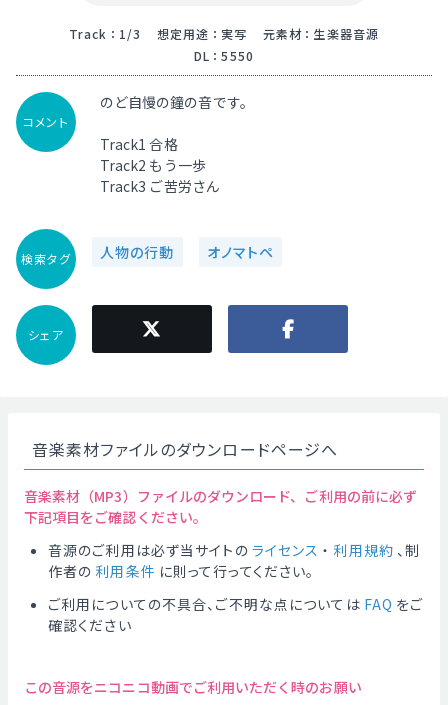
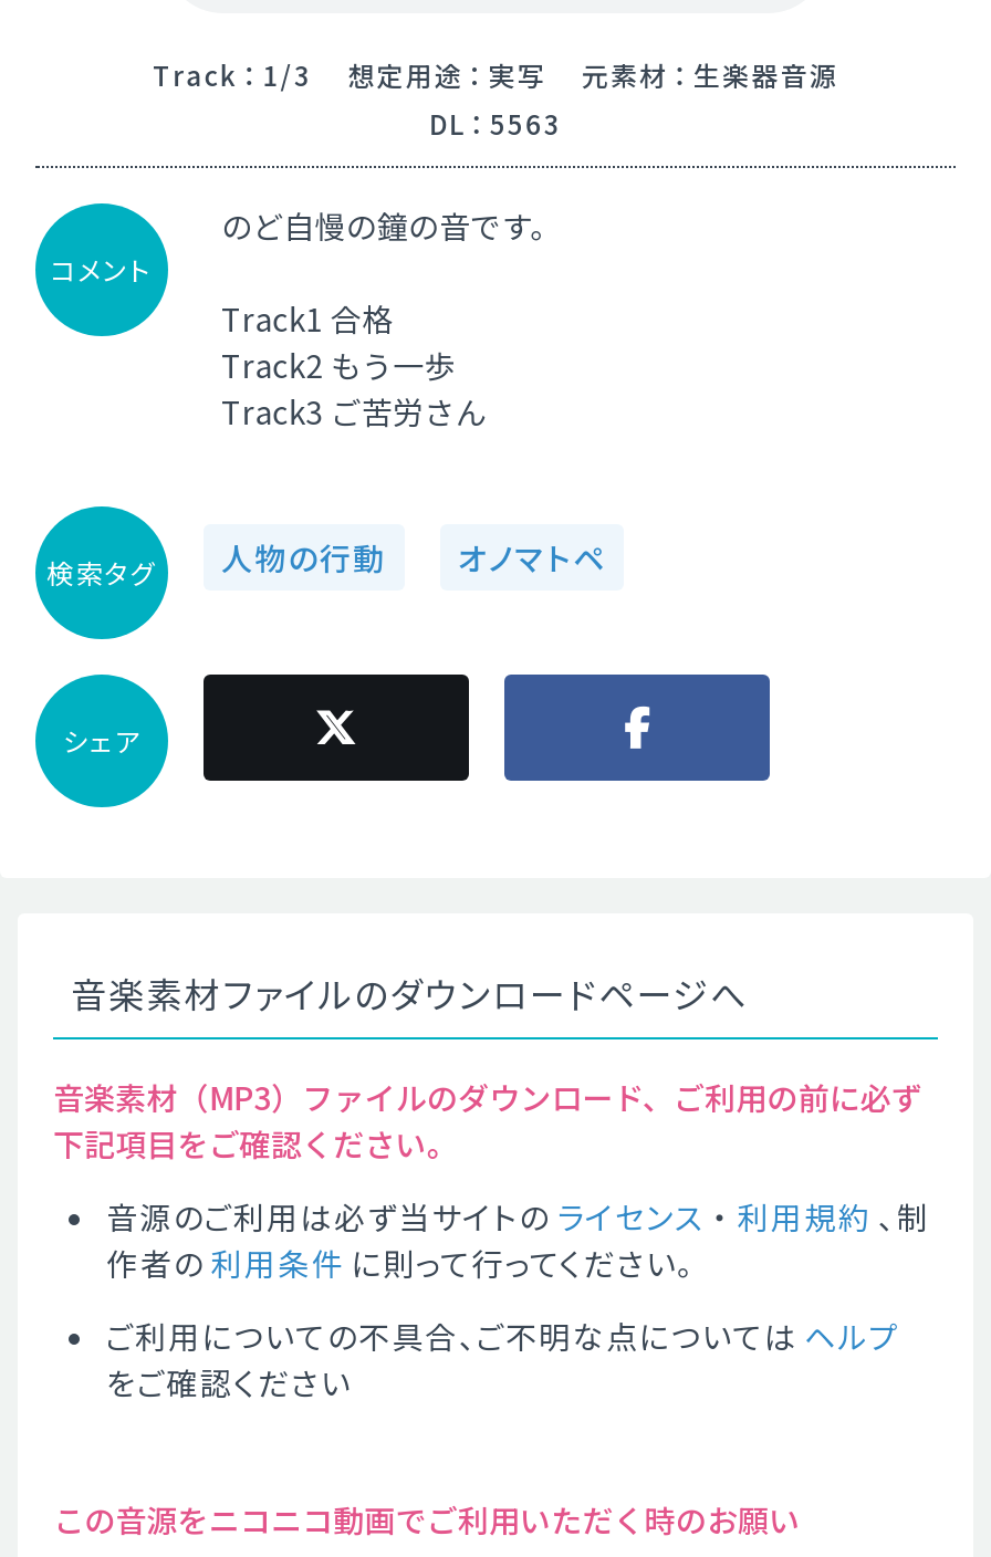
[194,47,254,64] DL ： 5550 -> [429,104,562,142] DL ： 5563
[48,594,423,635] ご利用についての不具合、ご不明な点については FAQ をご | 確認ください -> [106,1314,900,1404] ご利用についての不具合、ご不明な点については ヘルプ | をご確認ください

